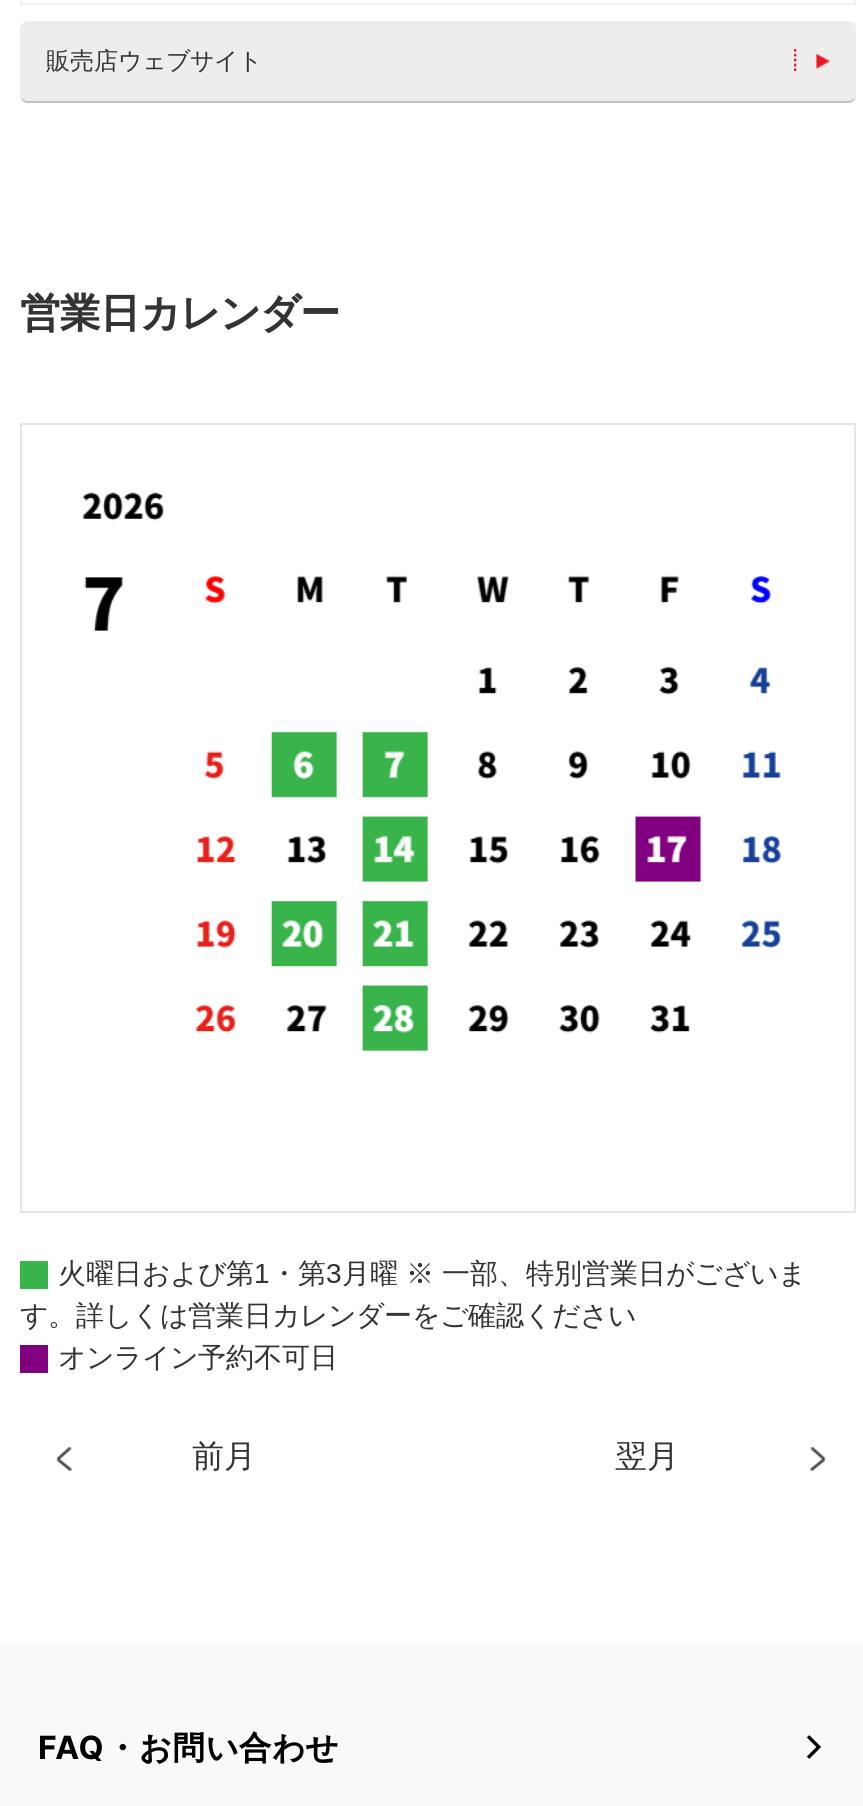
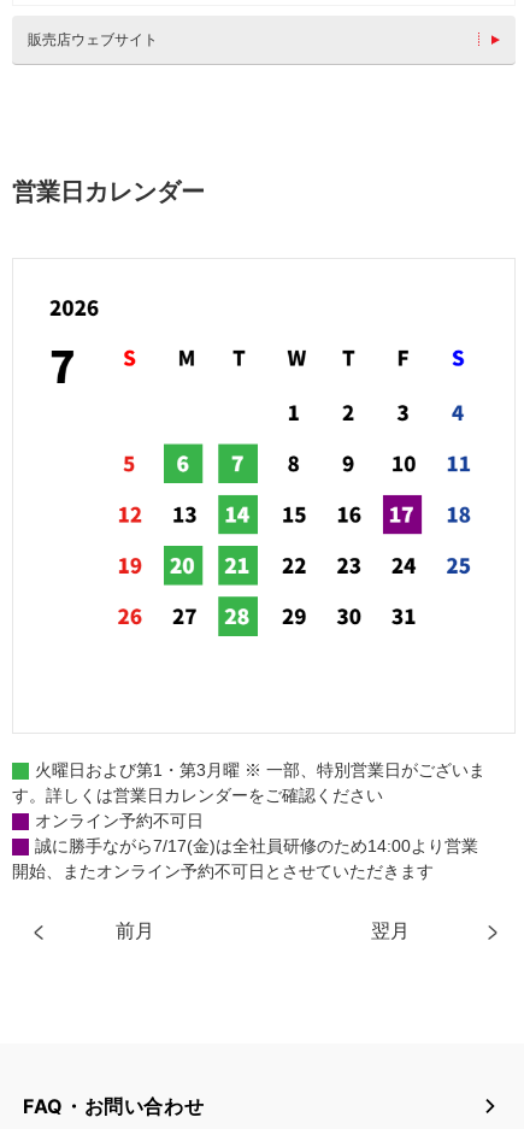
none -> [12,836,478,881] 誠に勝手ながら7/17(金)は全社員研修のため14:00より営業 | 開始、またオンライン予約不可日とさせていただきます

